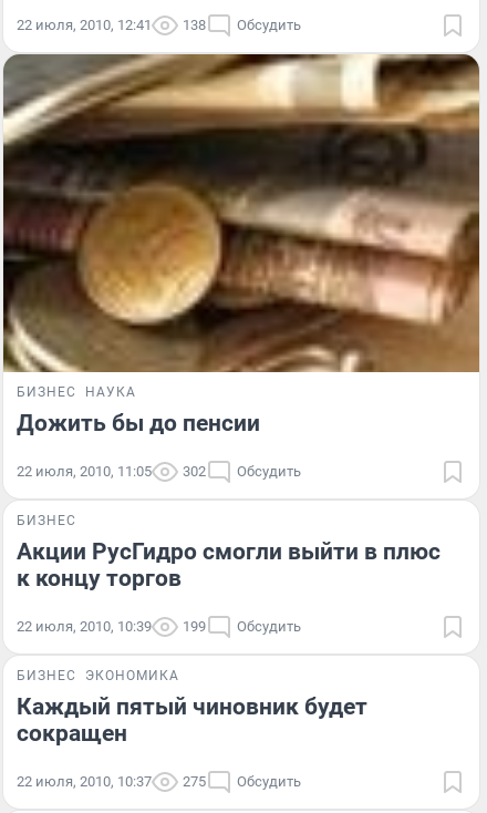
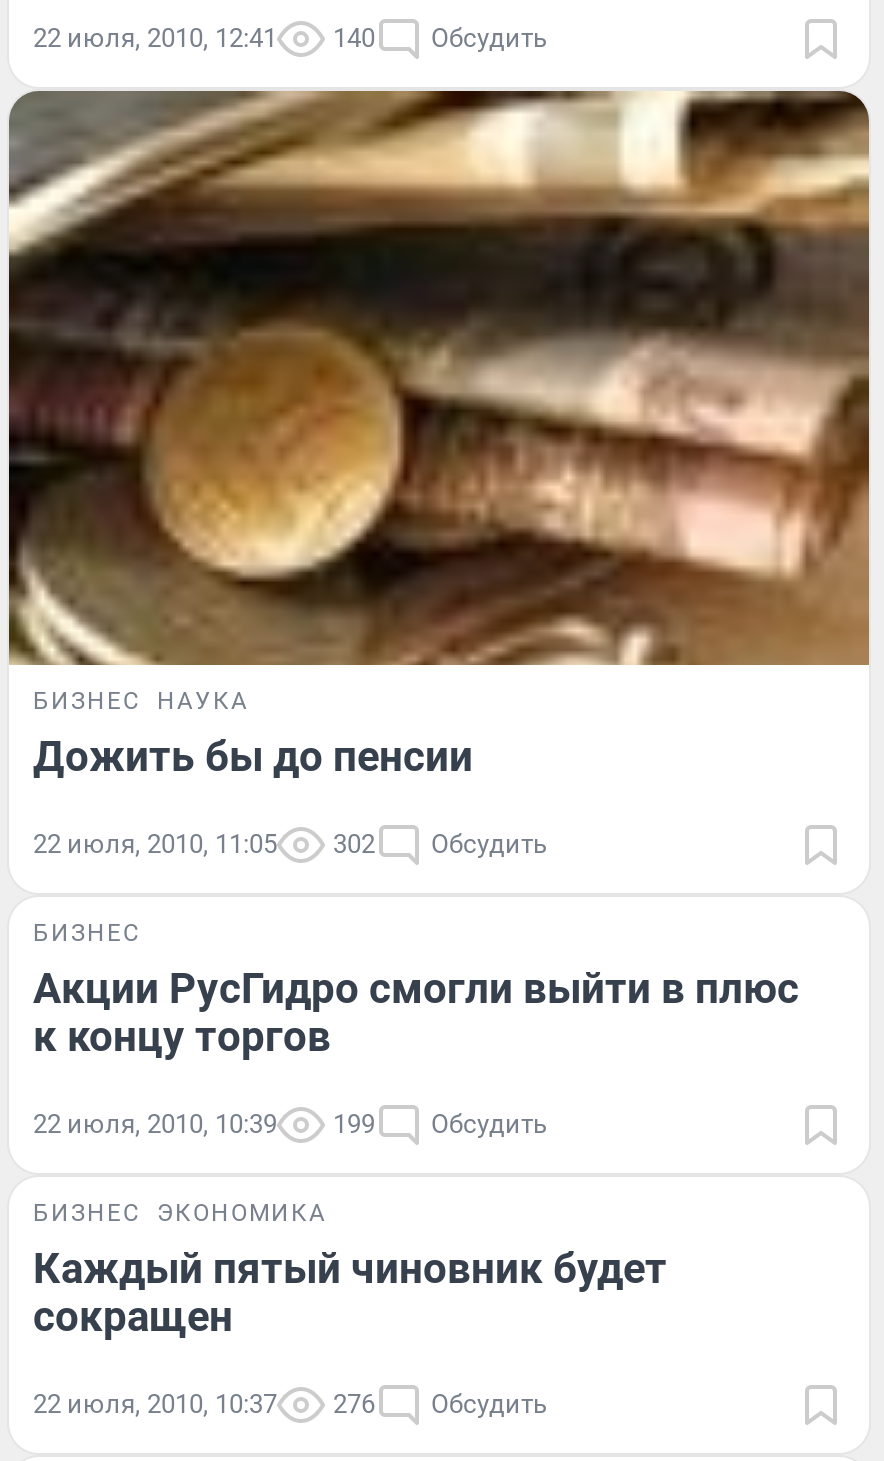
[17,17,301,33] 22 июля, 2010, 12:41 138 Обсудить -> [33,23,547,53] 22 июля, 2010, 12:41 140 Обсудить
[17,773,301,789] 22 июля, 2010, 10:37 275 Обсудить -> [33,1388,547,1418] 22 июля, 2010, 10:37 276 Обсудить

